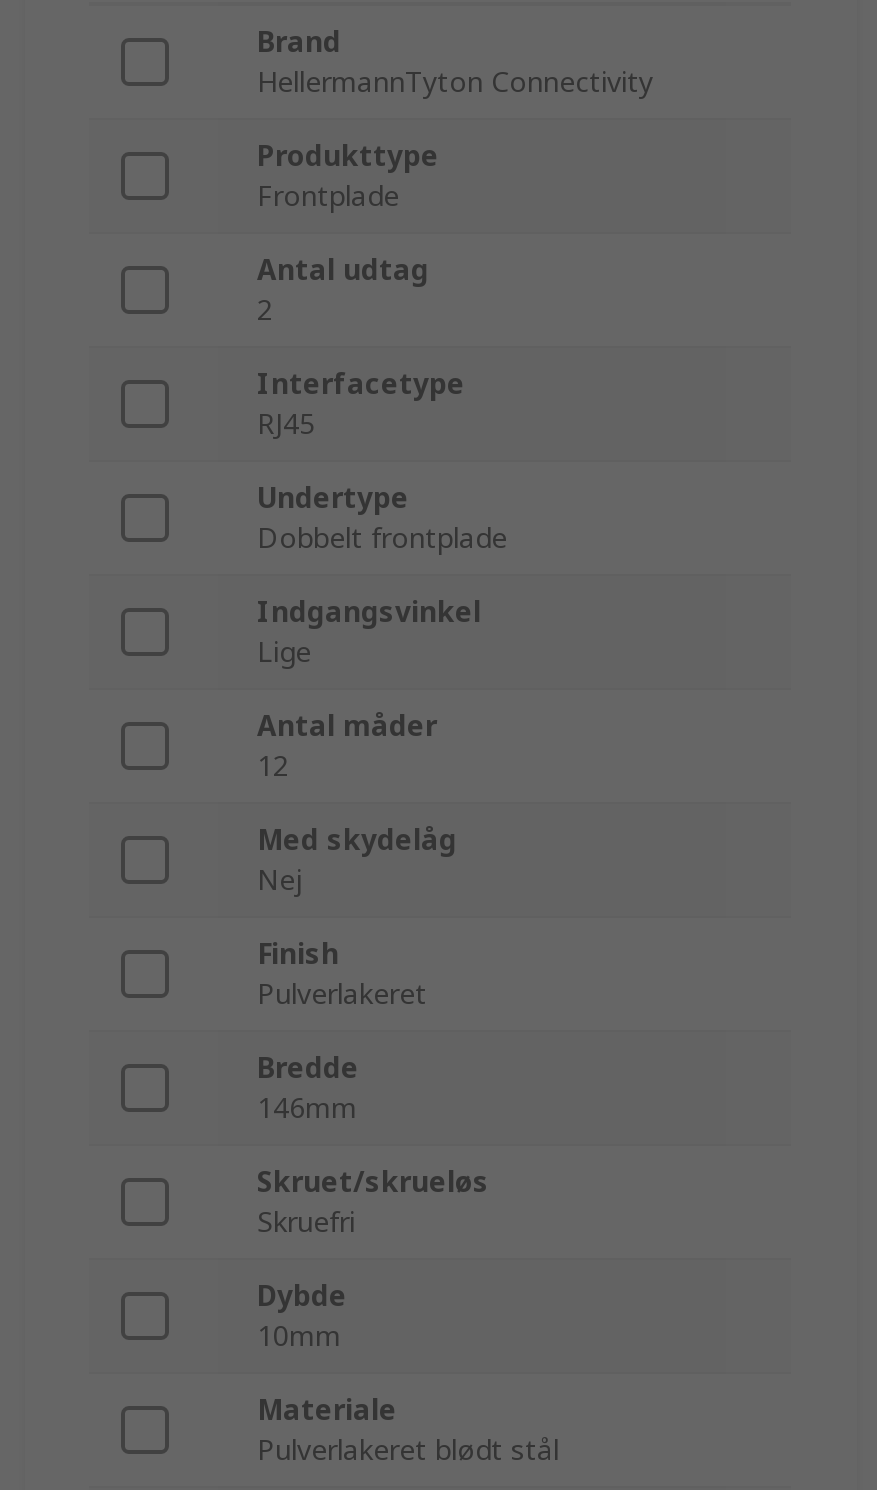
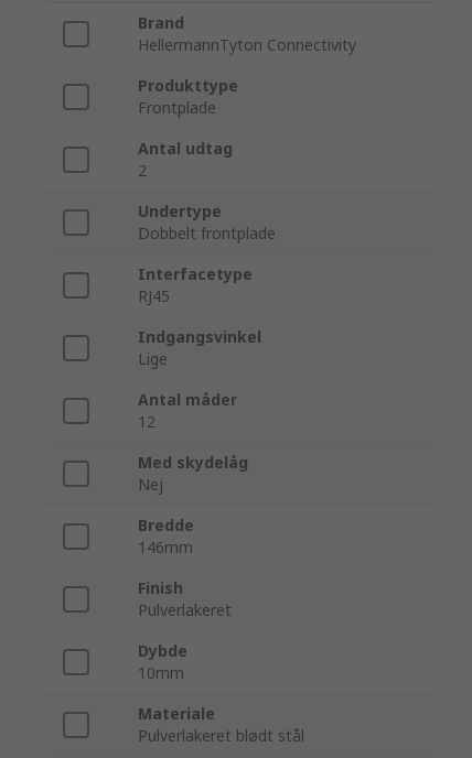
moved [257,365,465,443] -> [138,264,253,307]: Interfacetype | RJ45
moved [257,935,427,1013] -> [138,578,232,621]: Finish | Pulverlakeret
[257,1163,489,1241] Skruet/skrueløs | Skruefri -> none

